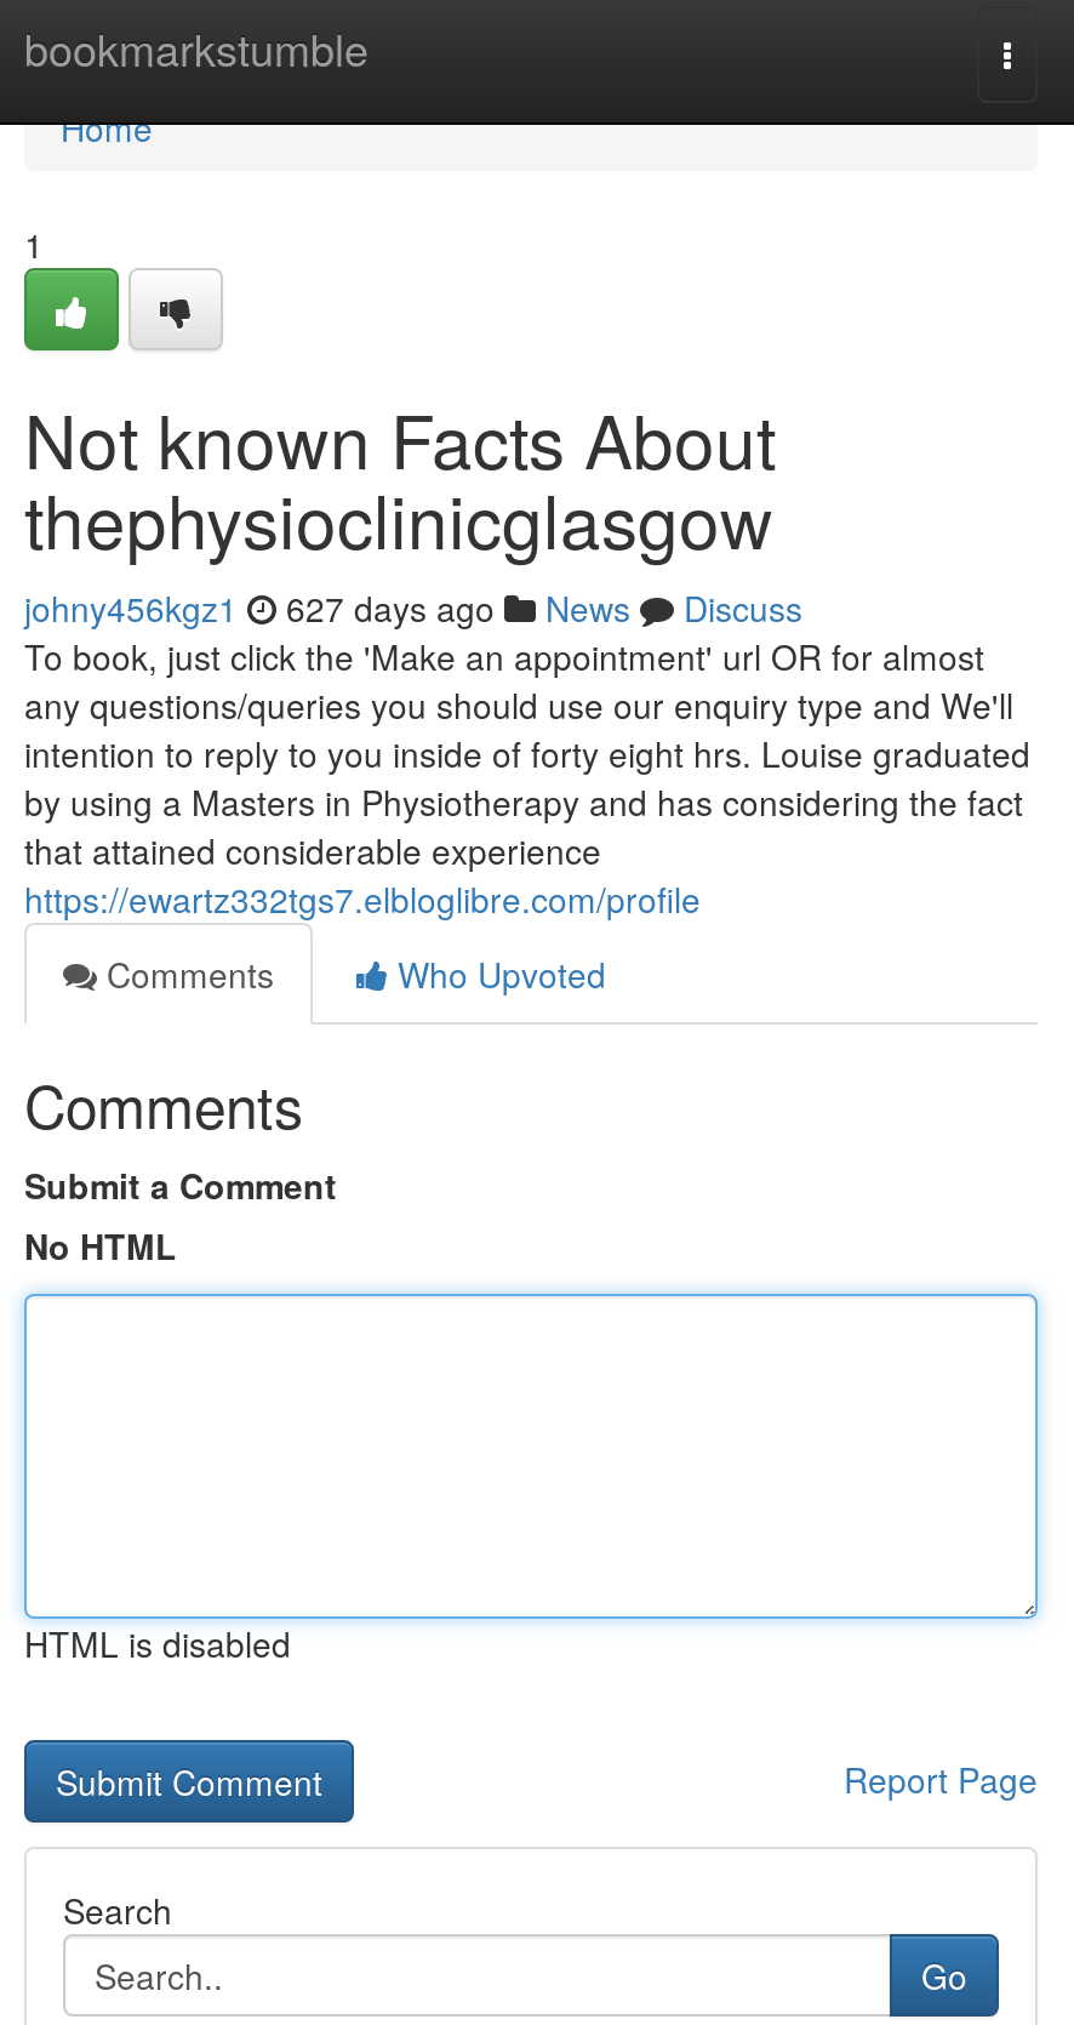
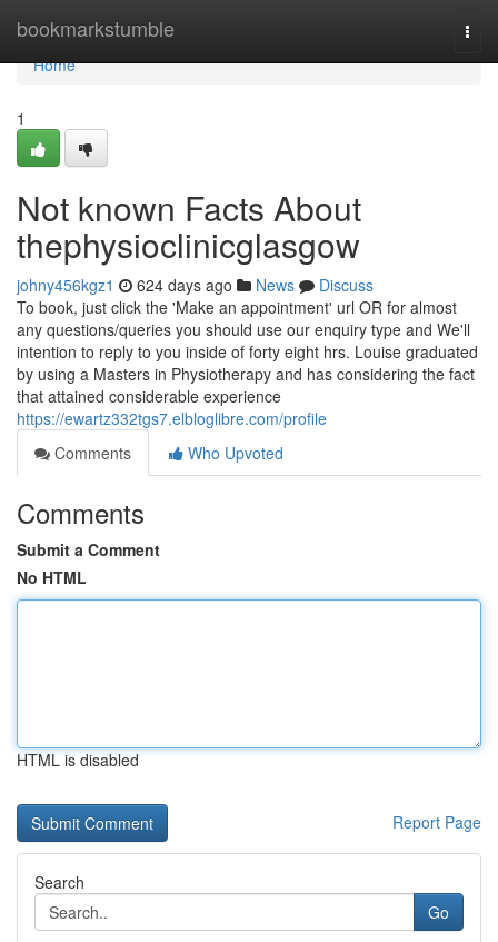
[24,583,802,632] johny456kgz1 627 days ago News Discuss -> [17,274,373,296] johny456kgz1 624 days ago News Discuss

